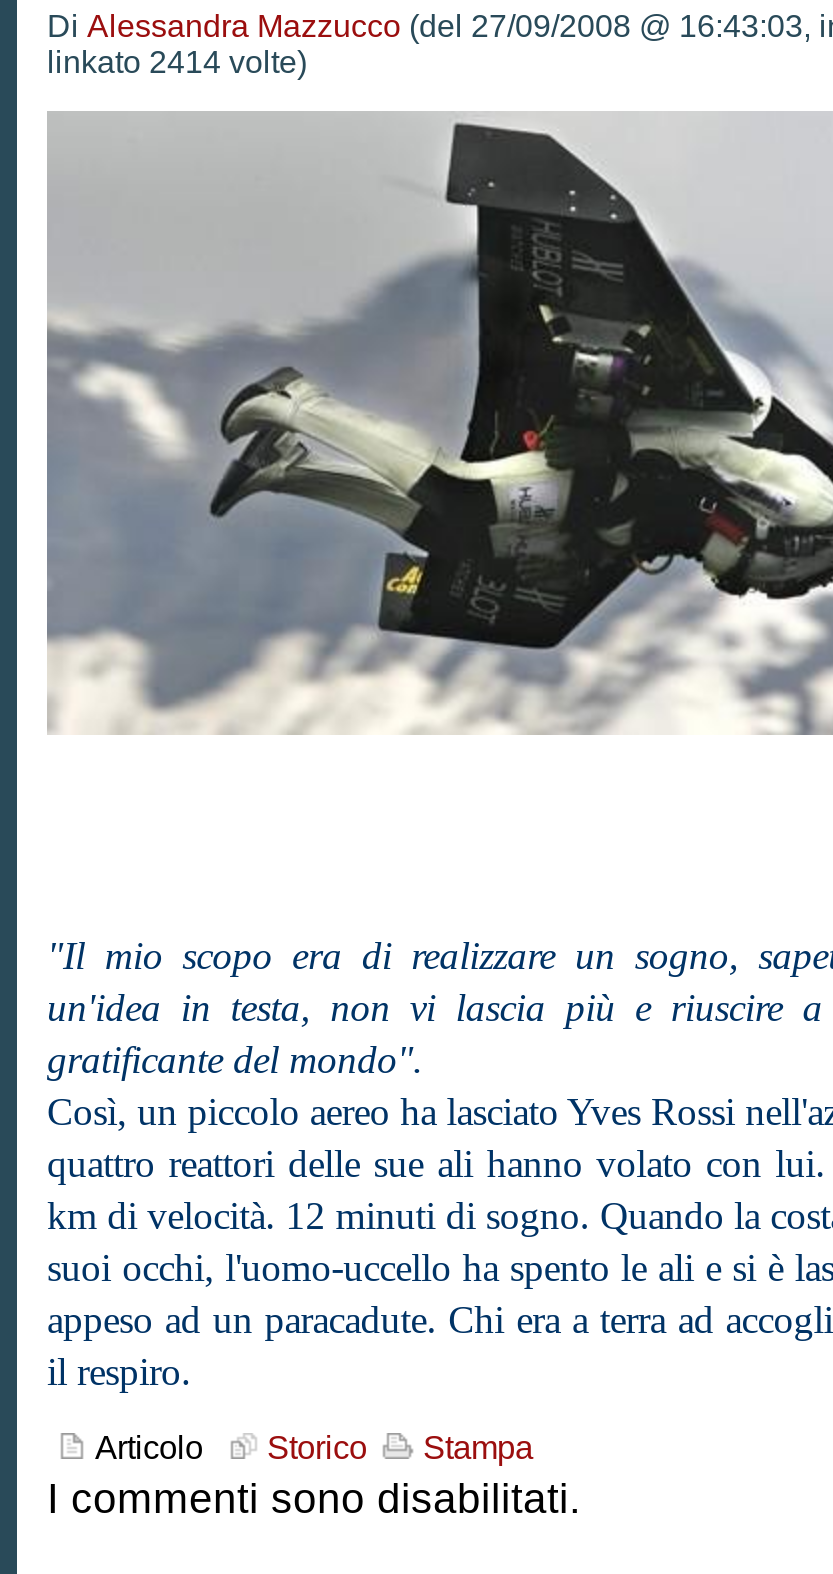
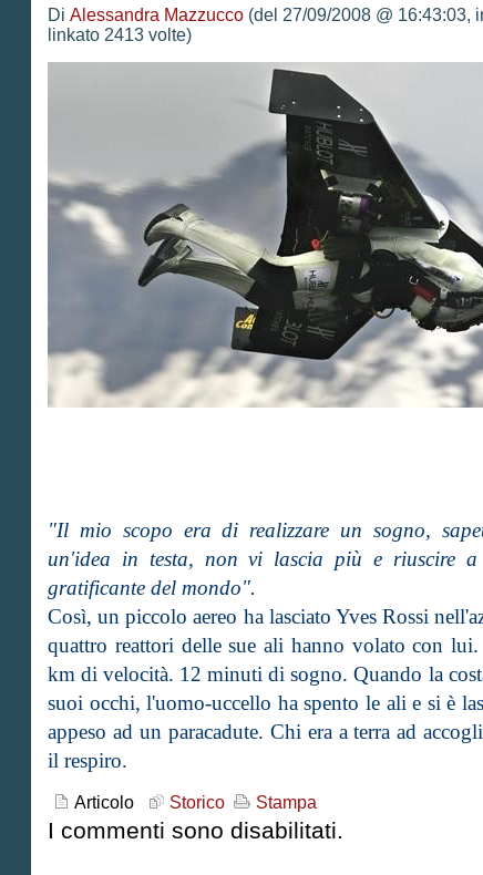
[47,45,307,79] linkato 2414 volte) -> [48,25,192,44] linkato 2413 volte)

